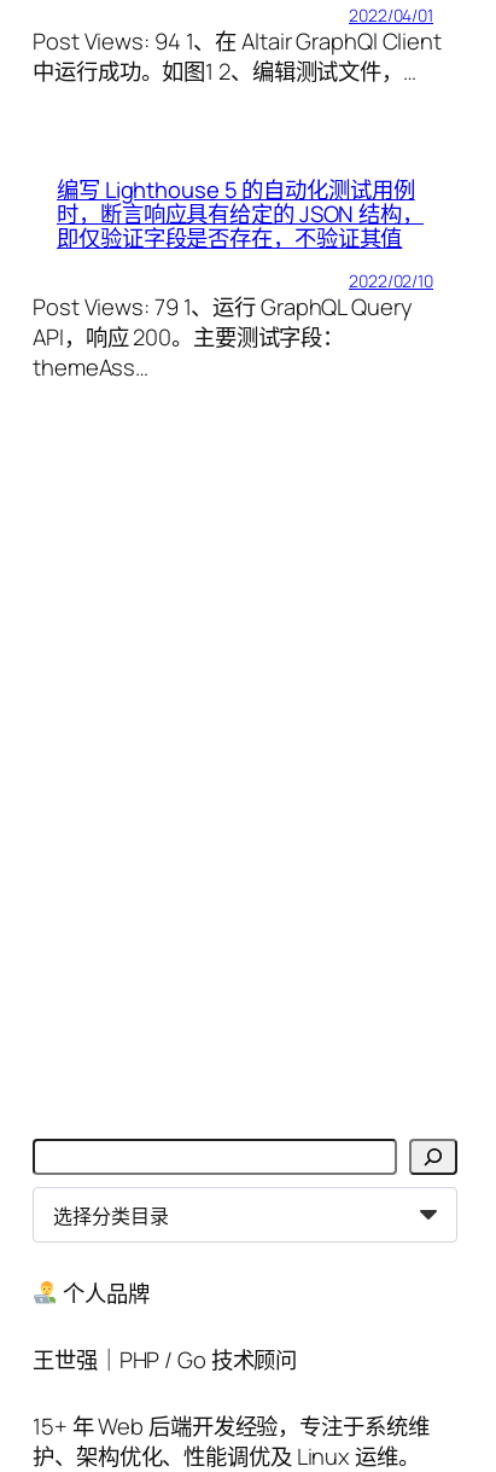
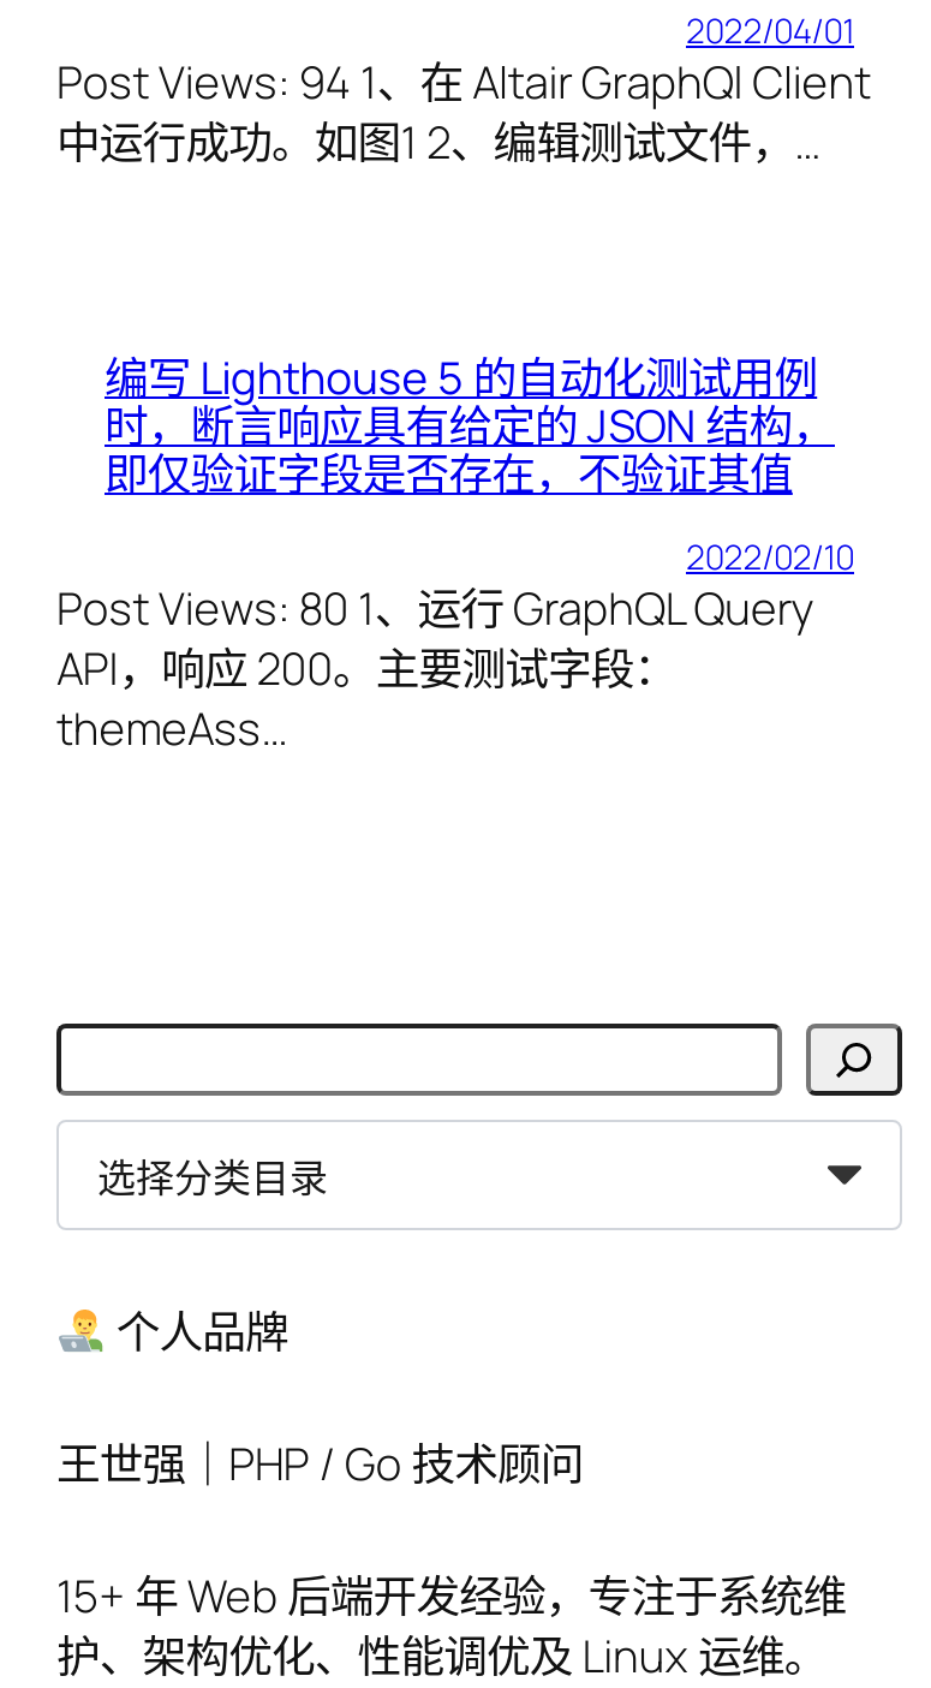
[33,291,411,322] Post Views: 79 1、运行 GraphQL Query -> [56,578,813,641] Post Views: 80 1、运行 GraphQL Query

